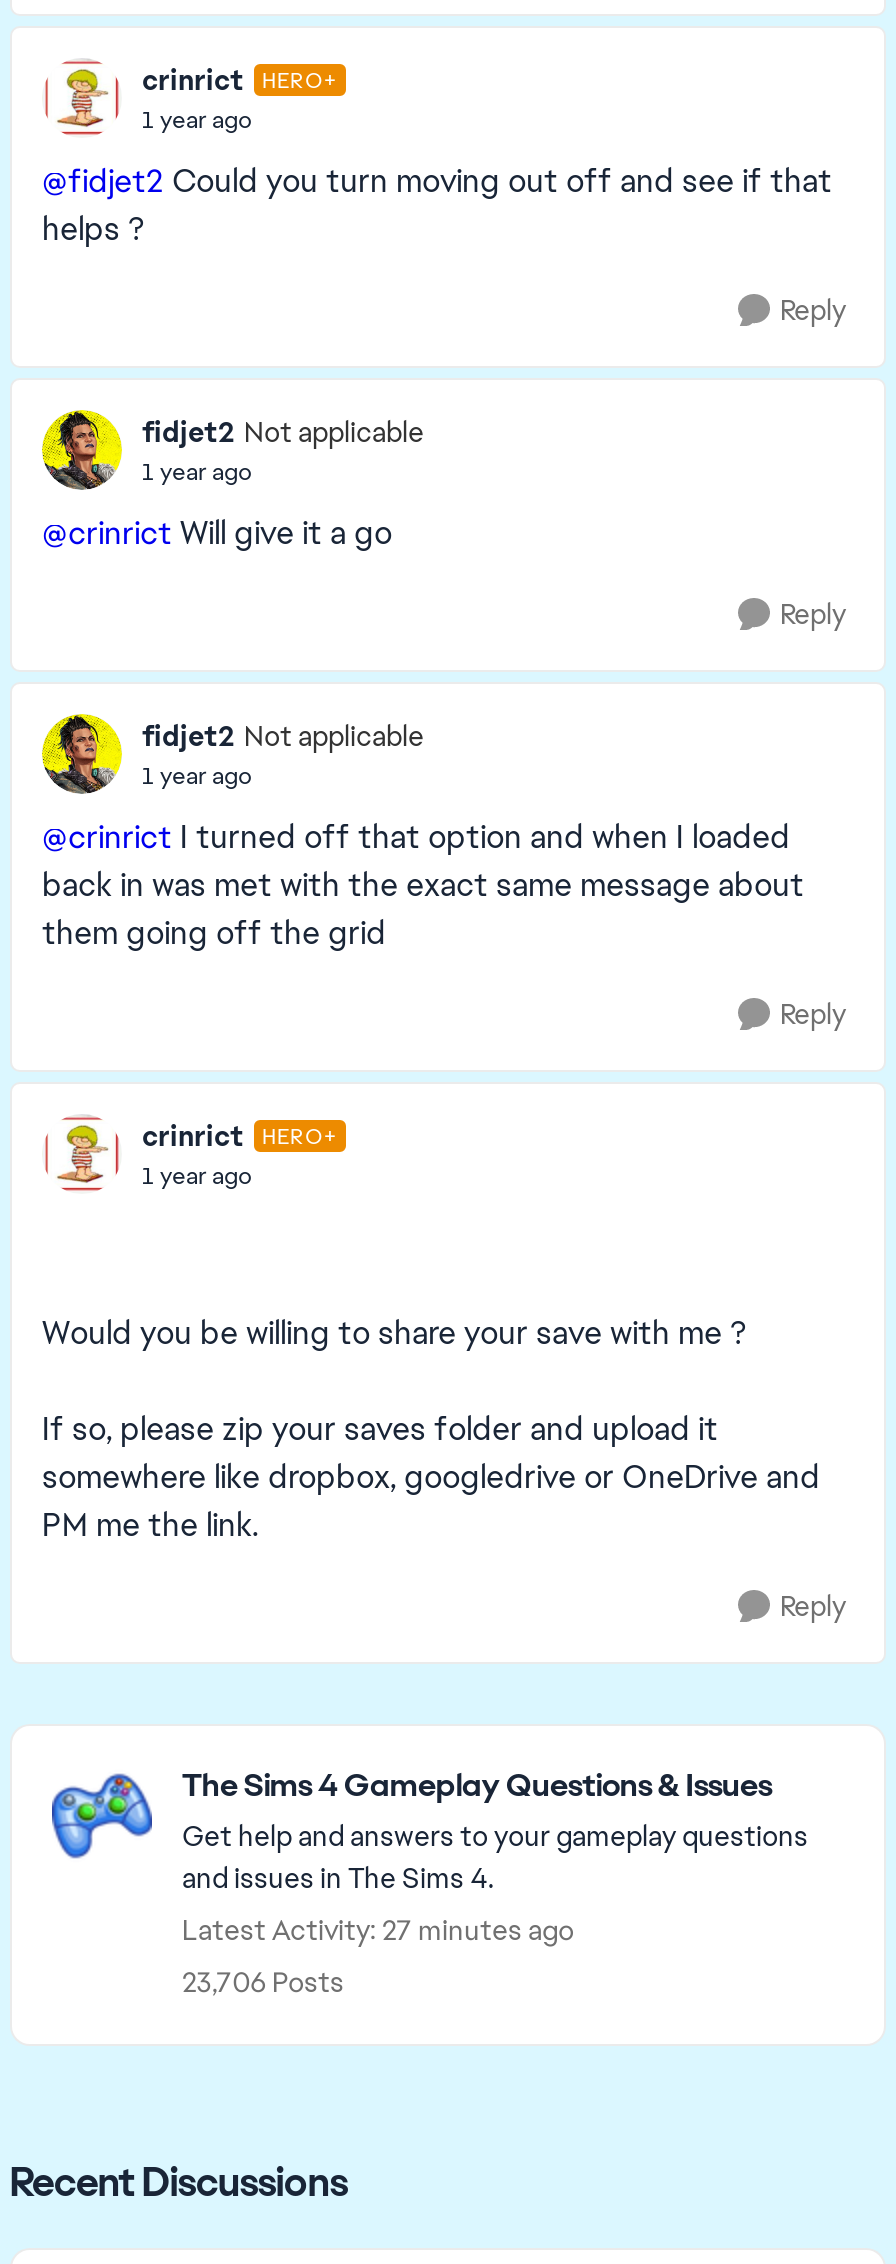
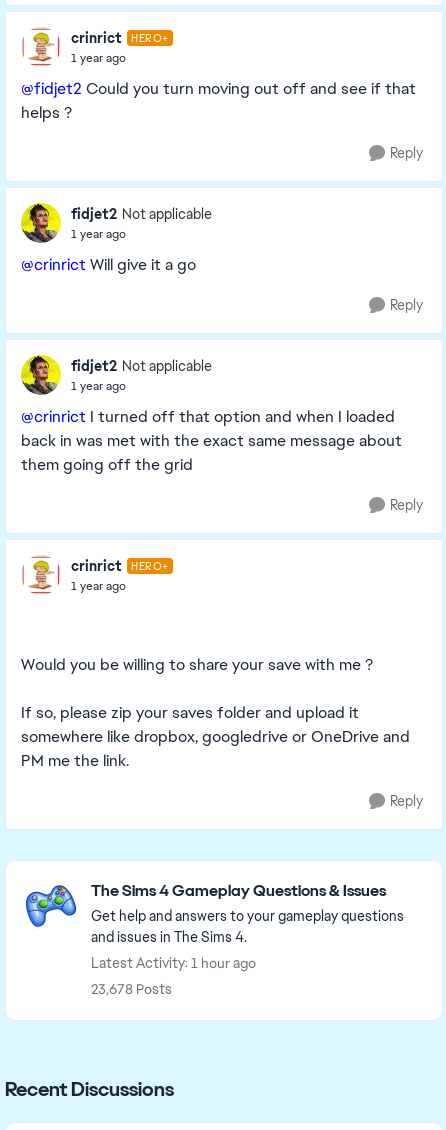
[182,1912,574,1948] Latest Activity: 27 minutes ago -> [91,954,256,972] Latest Activity: 1 hour ago
[182,1964,344,2000] 23,706 Posts -> [91,980,172,998] 23,678 Posts

